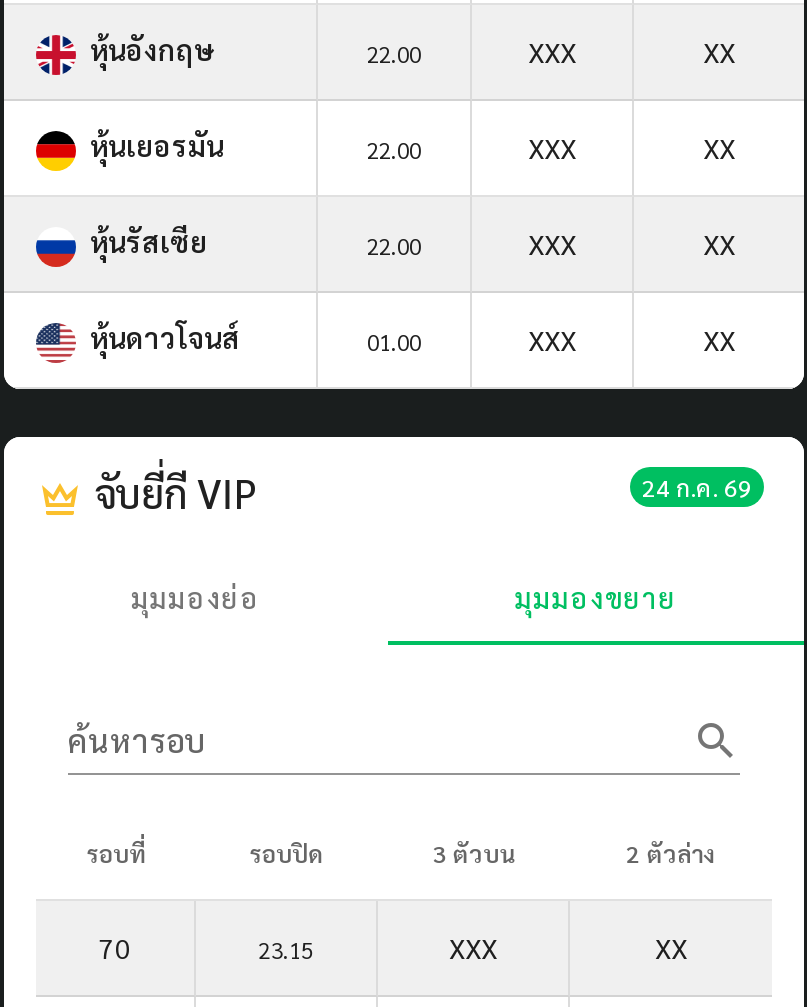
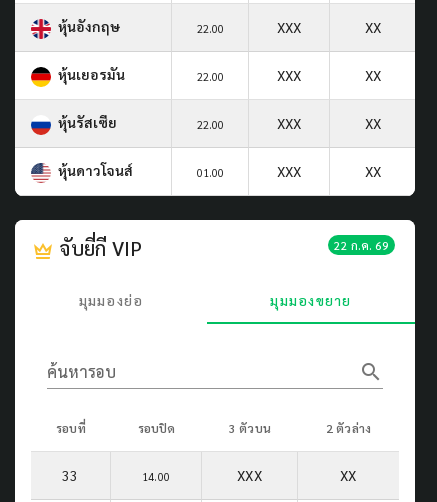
[642,471,752,503] 24 ก.ค. 69 -> [334,237,389,253] 22 ก.ค. 69
[99,929,131,965] 70 -> [62,466,79,484] 33
[258,935,314,965] 23.15 -> [142,469,170,484] 14.00

